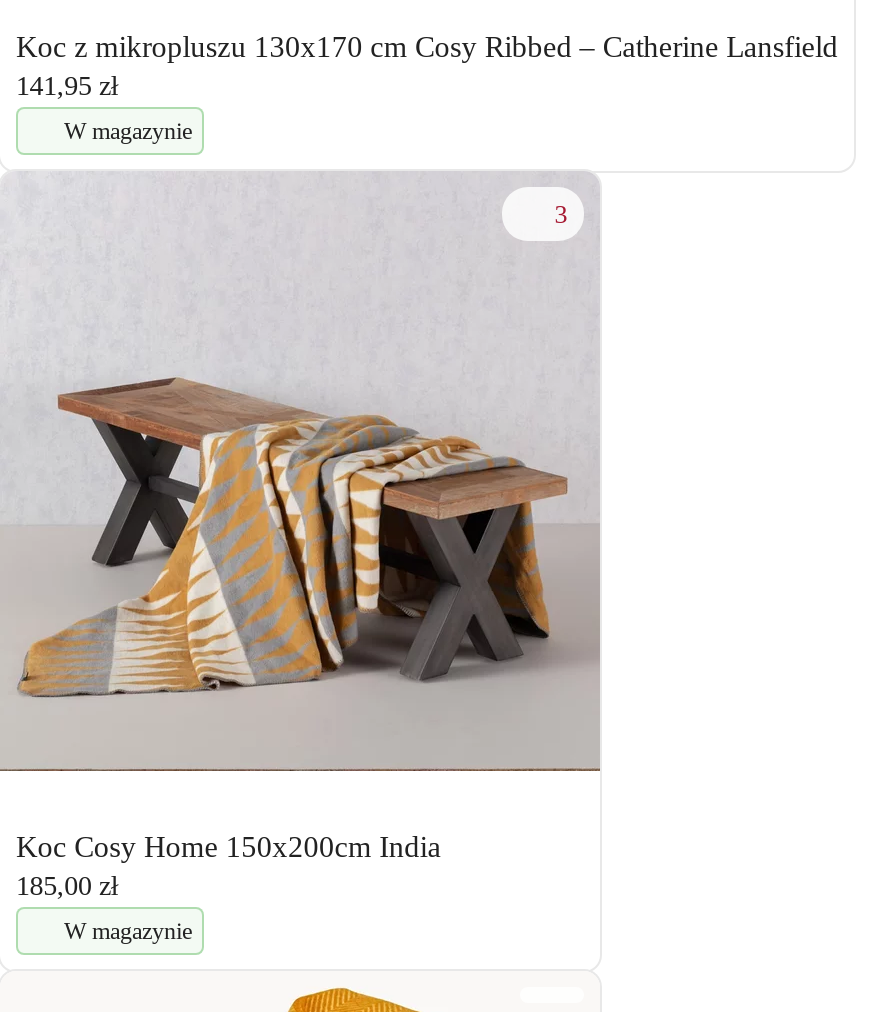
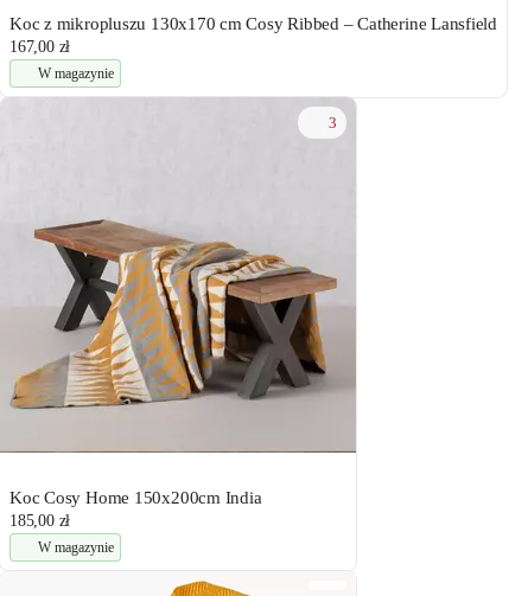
[16,71,118,101] 141,95 zł -> [9,39,70,56] 167,00 zł

